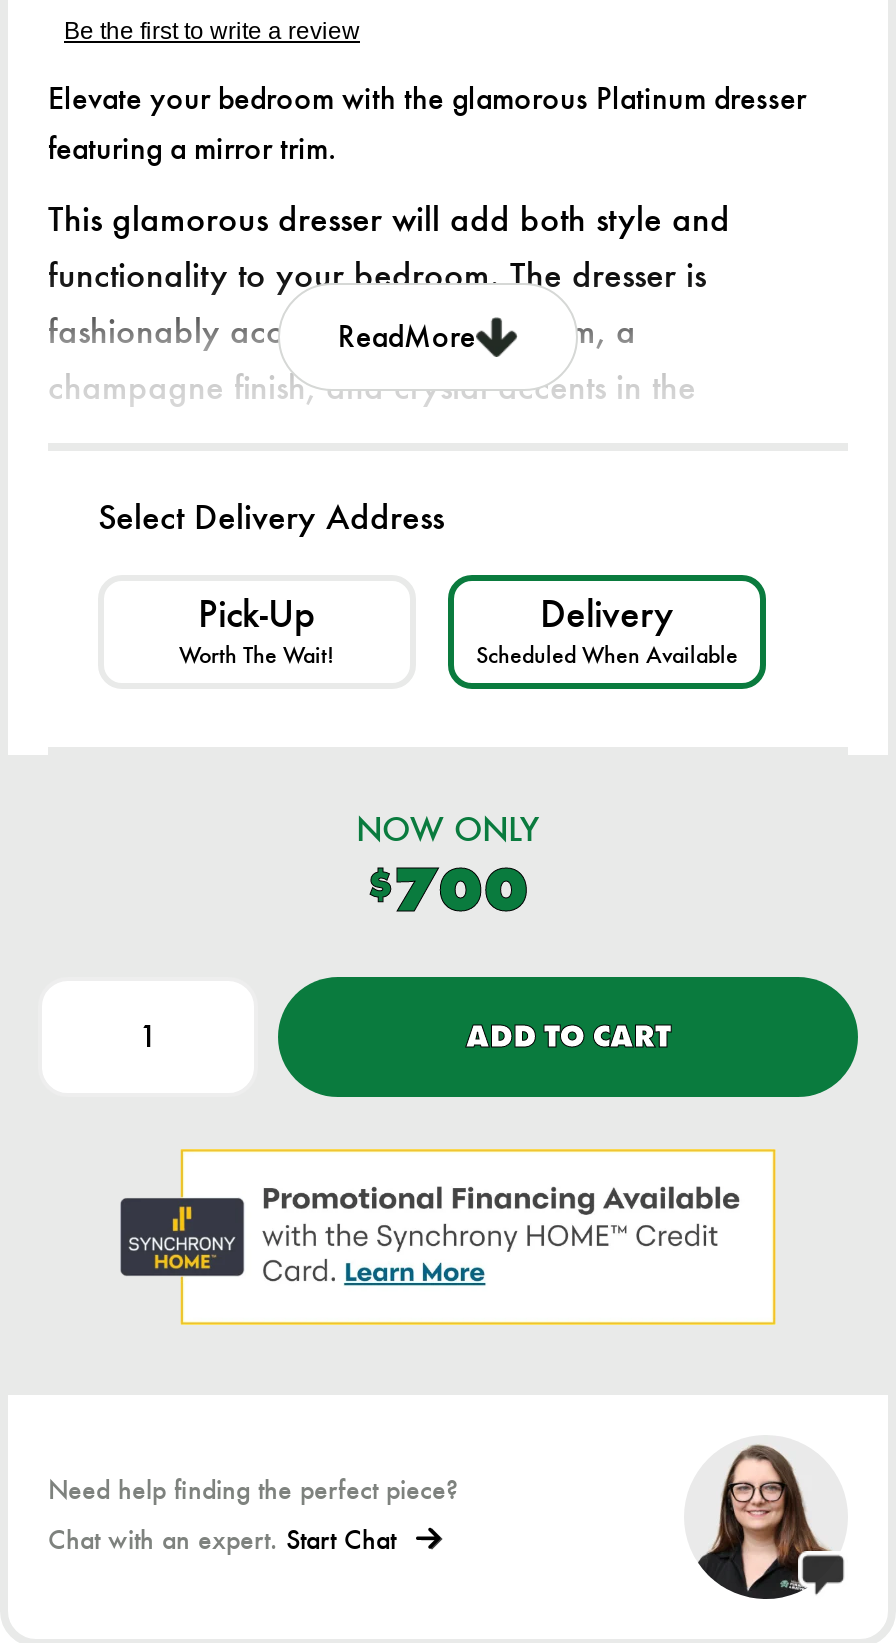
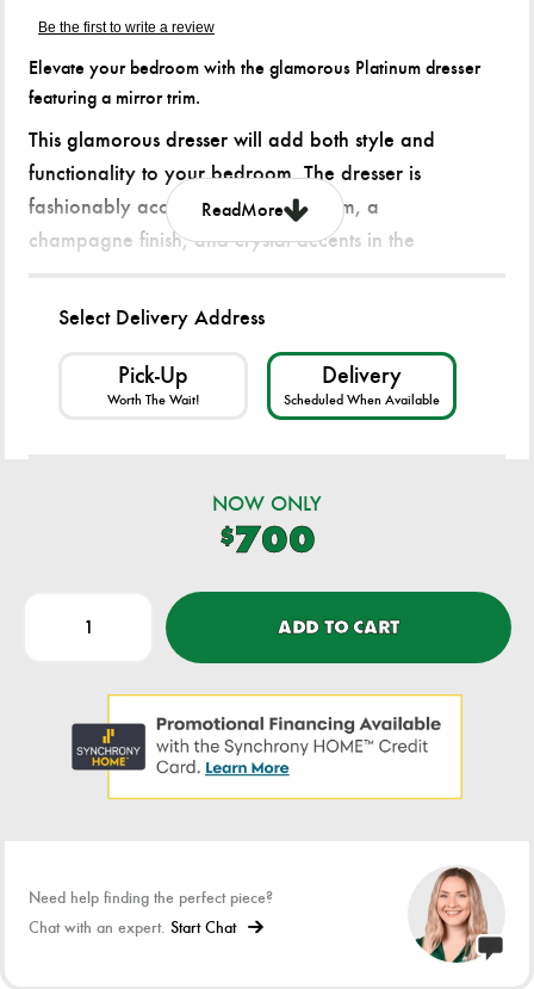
[706,1439,828,1599] [image] -> [416,866,491,963] [image]

